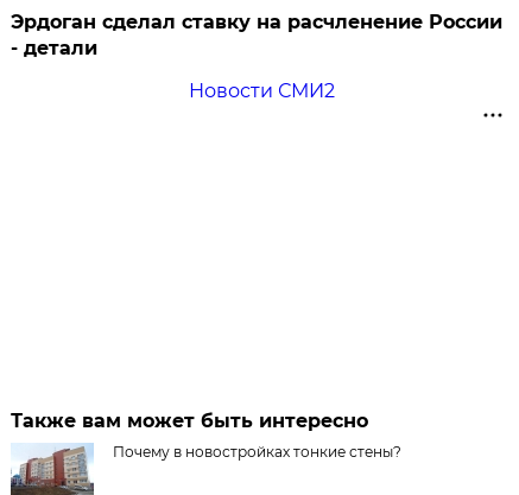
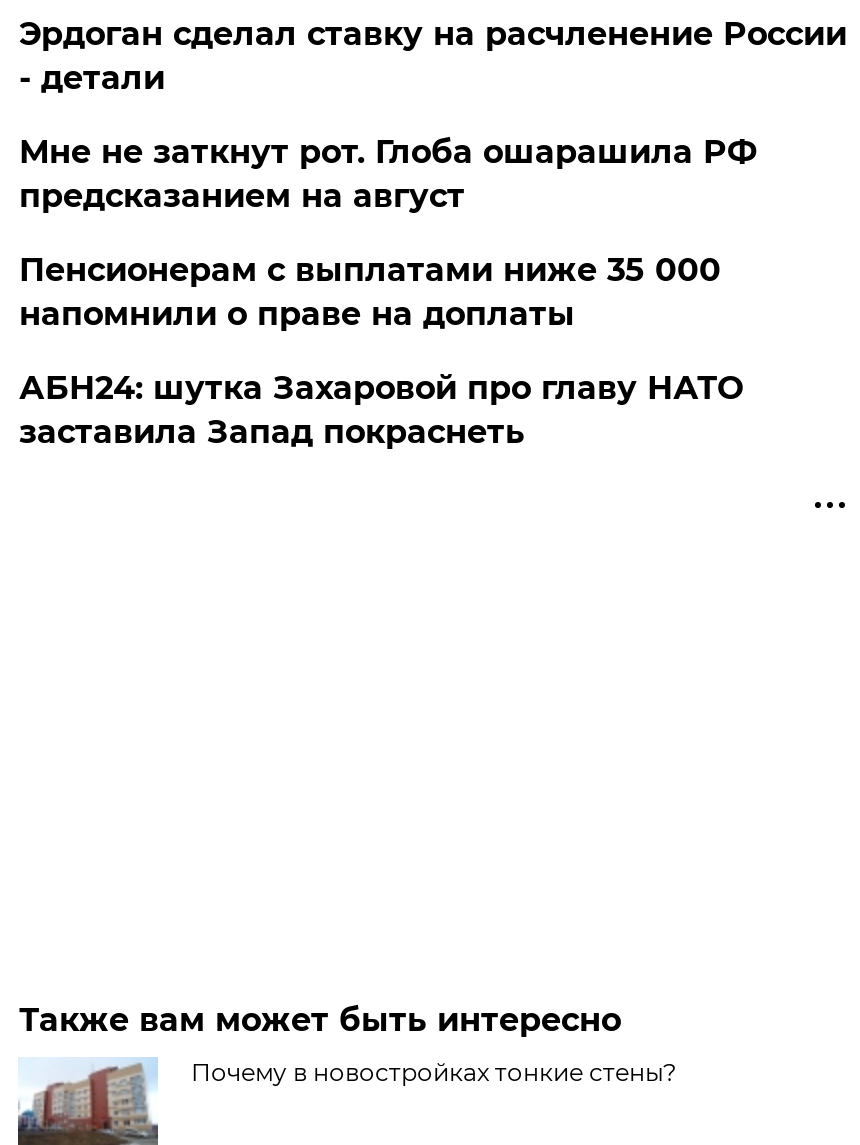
[188,79,335,102] Новости СМИ2 -> [19,133,757,451] Мне не заткнут рот. Глоба ошарашила РФ | предсказанием на август | Пенсионерам с выплатами ниже 35 000 | напомнили о праве на доплаты | АБН24: шутка Захаровой про главу НАТО | заставила Запад покраснеть

